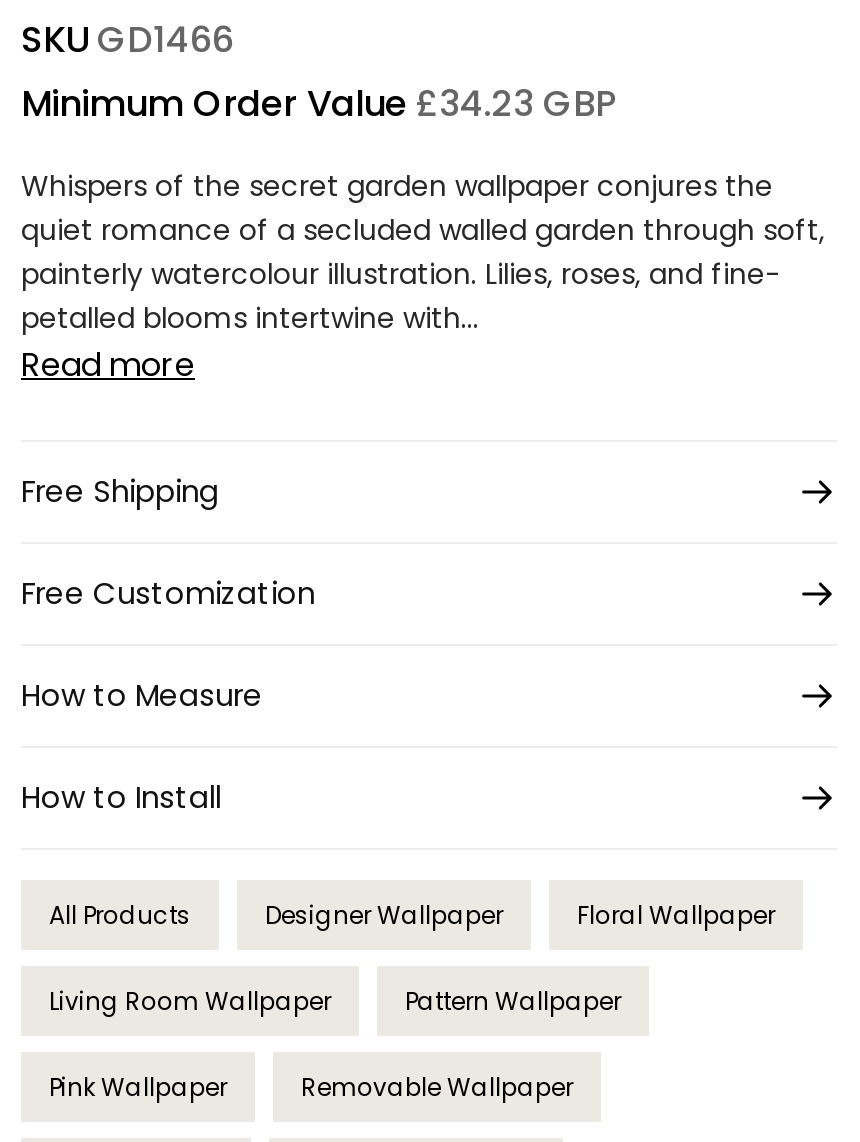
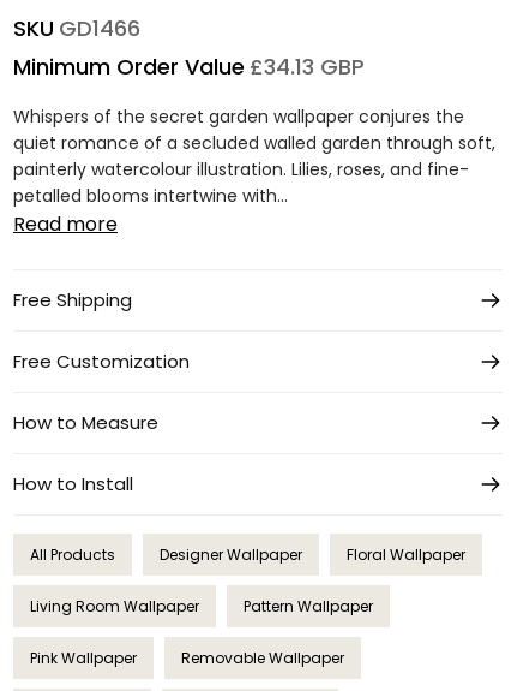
[21,79,617,129] Minimum Order Value £34.23 GBP -> [13,52,365,82] Minimum Order Value £34.13 GBP

